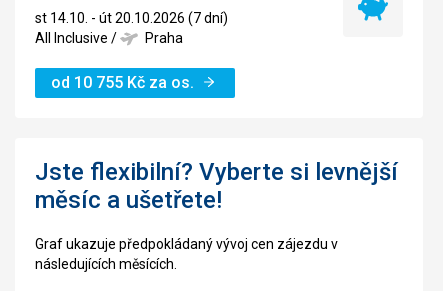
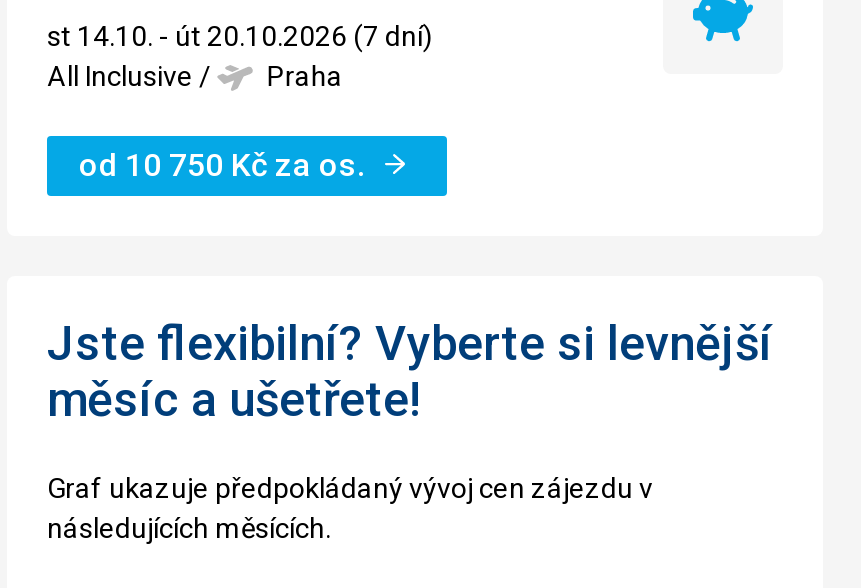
[51,73,194,92] od 10 755 Kč za os. -> [79,145,365,183] od 10 750 Kč za os.

